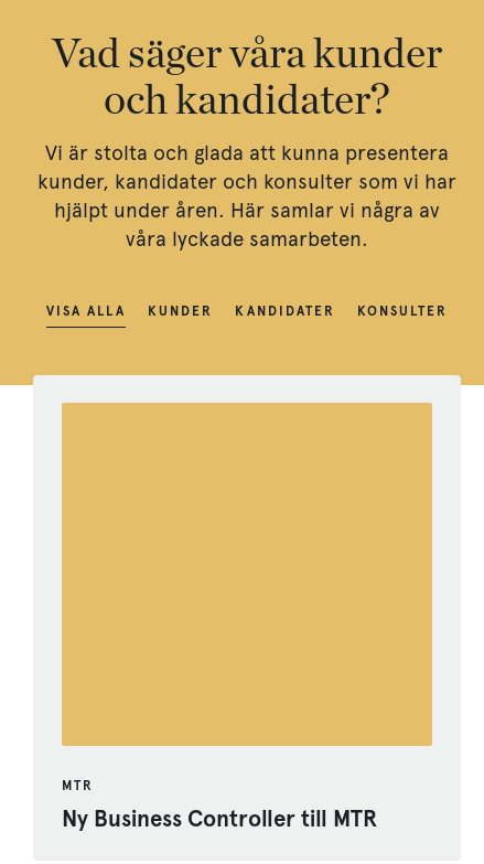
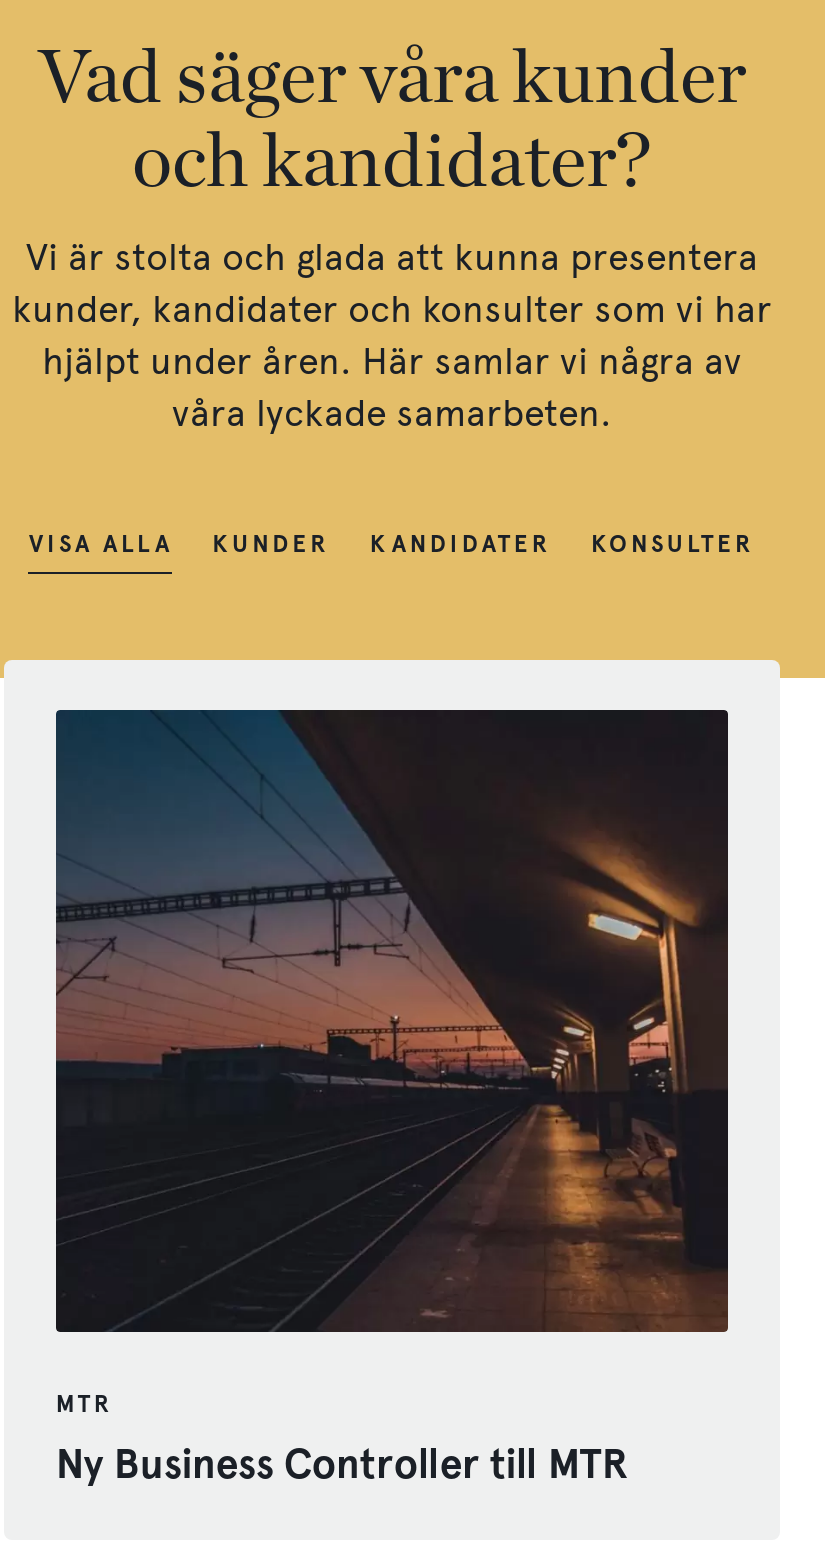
none -> [54,708,730,1334] [image]

